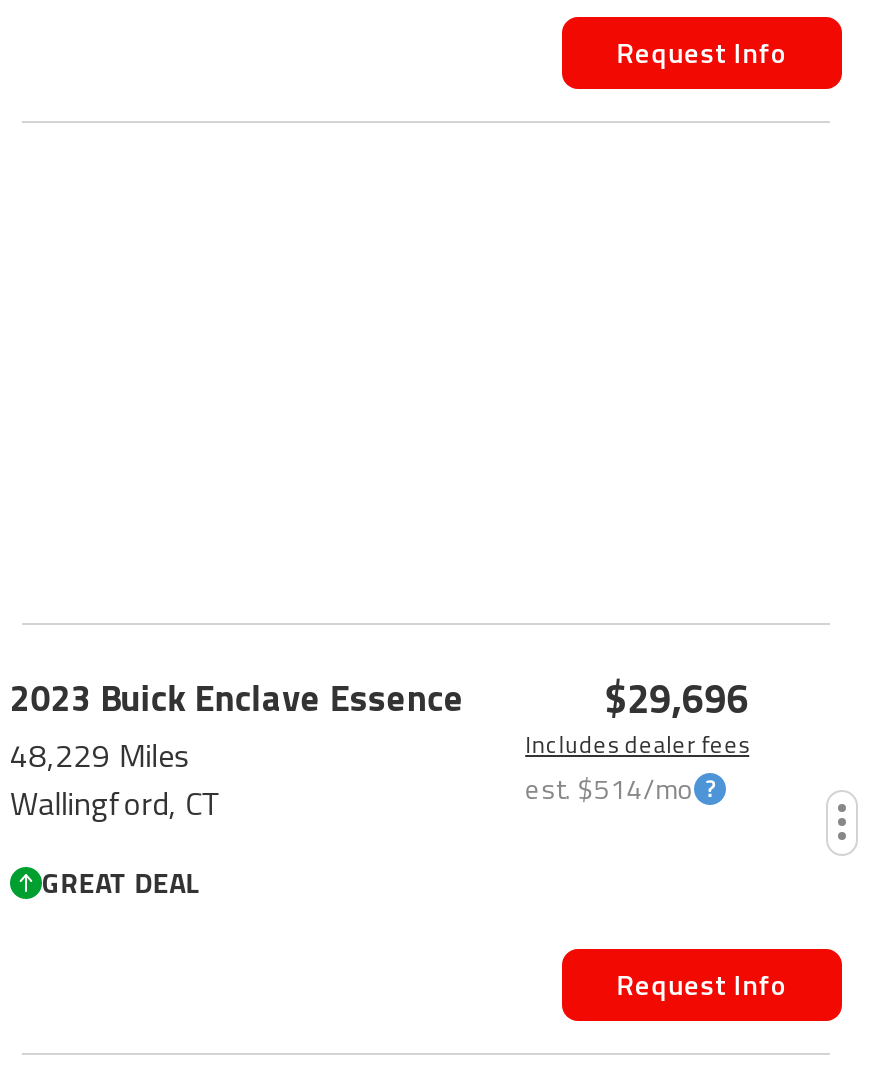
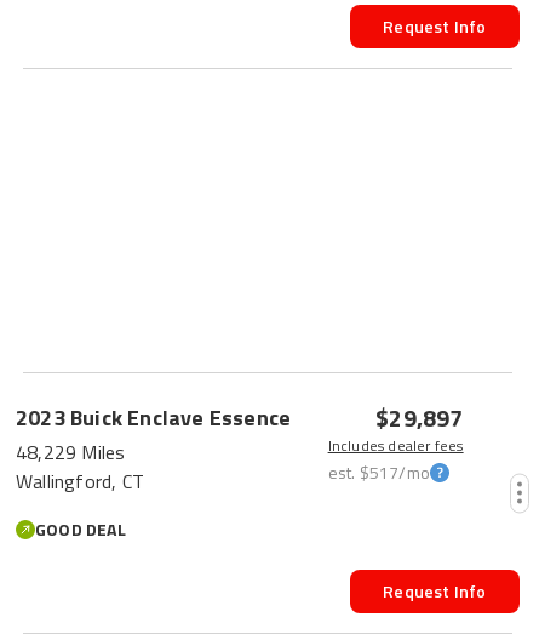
[604,667,749,729] $29,696 -> [376,399,463,436] $29,897
[525,766,694,808] est. $514/mo -> [328,459,430,484] est. $517/mo
[42,861,200,903] GREAT DEAL -> [35,516,126,542] GOOD DEAL

